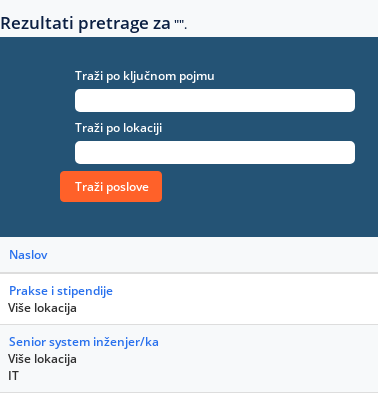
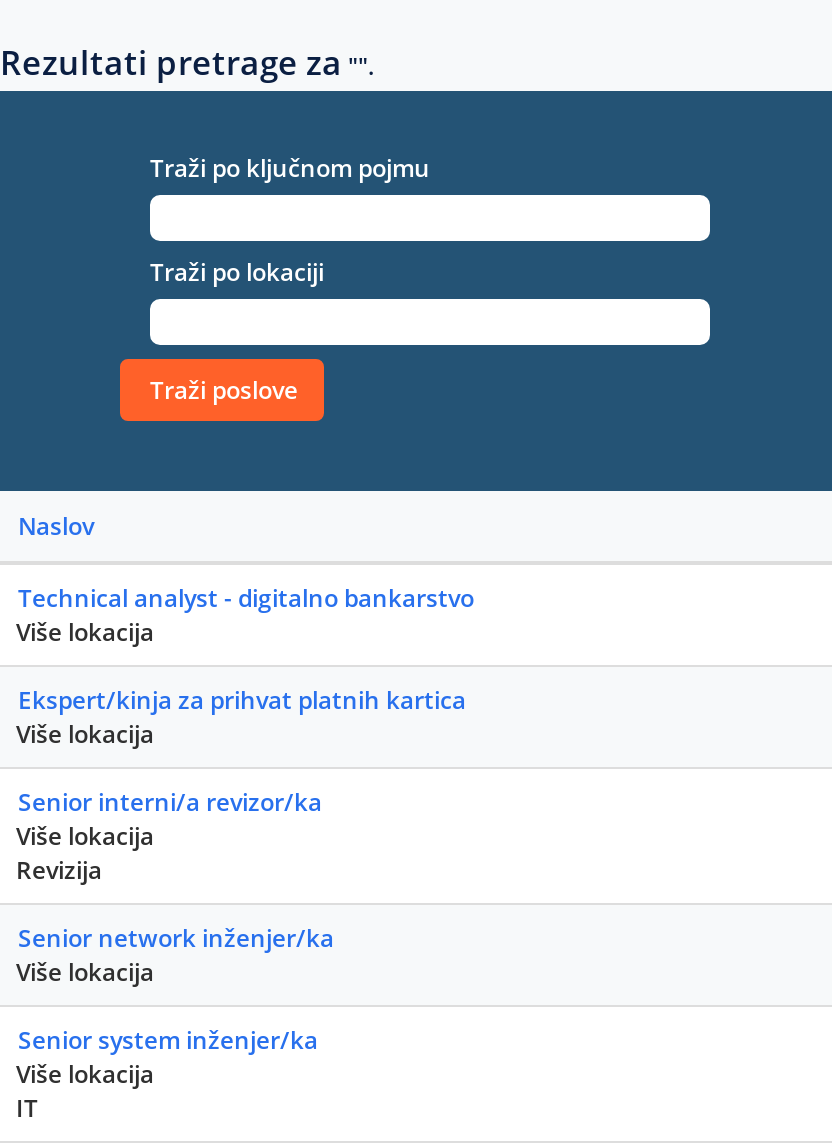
[9,282,113,299] Prakse i stipendije -> [16,581,474,955] Technical analyst - digitalno bankarstvo | Više lokacija | Ekspert/kinja za prihvat platnih kartica | Više lokacija | Senior interni/a revizor/ka | Više lokacija | Revizija | Senior network inženjer/ka

